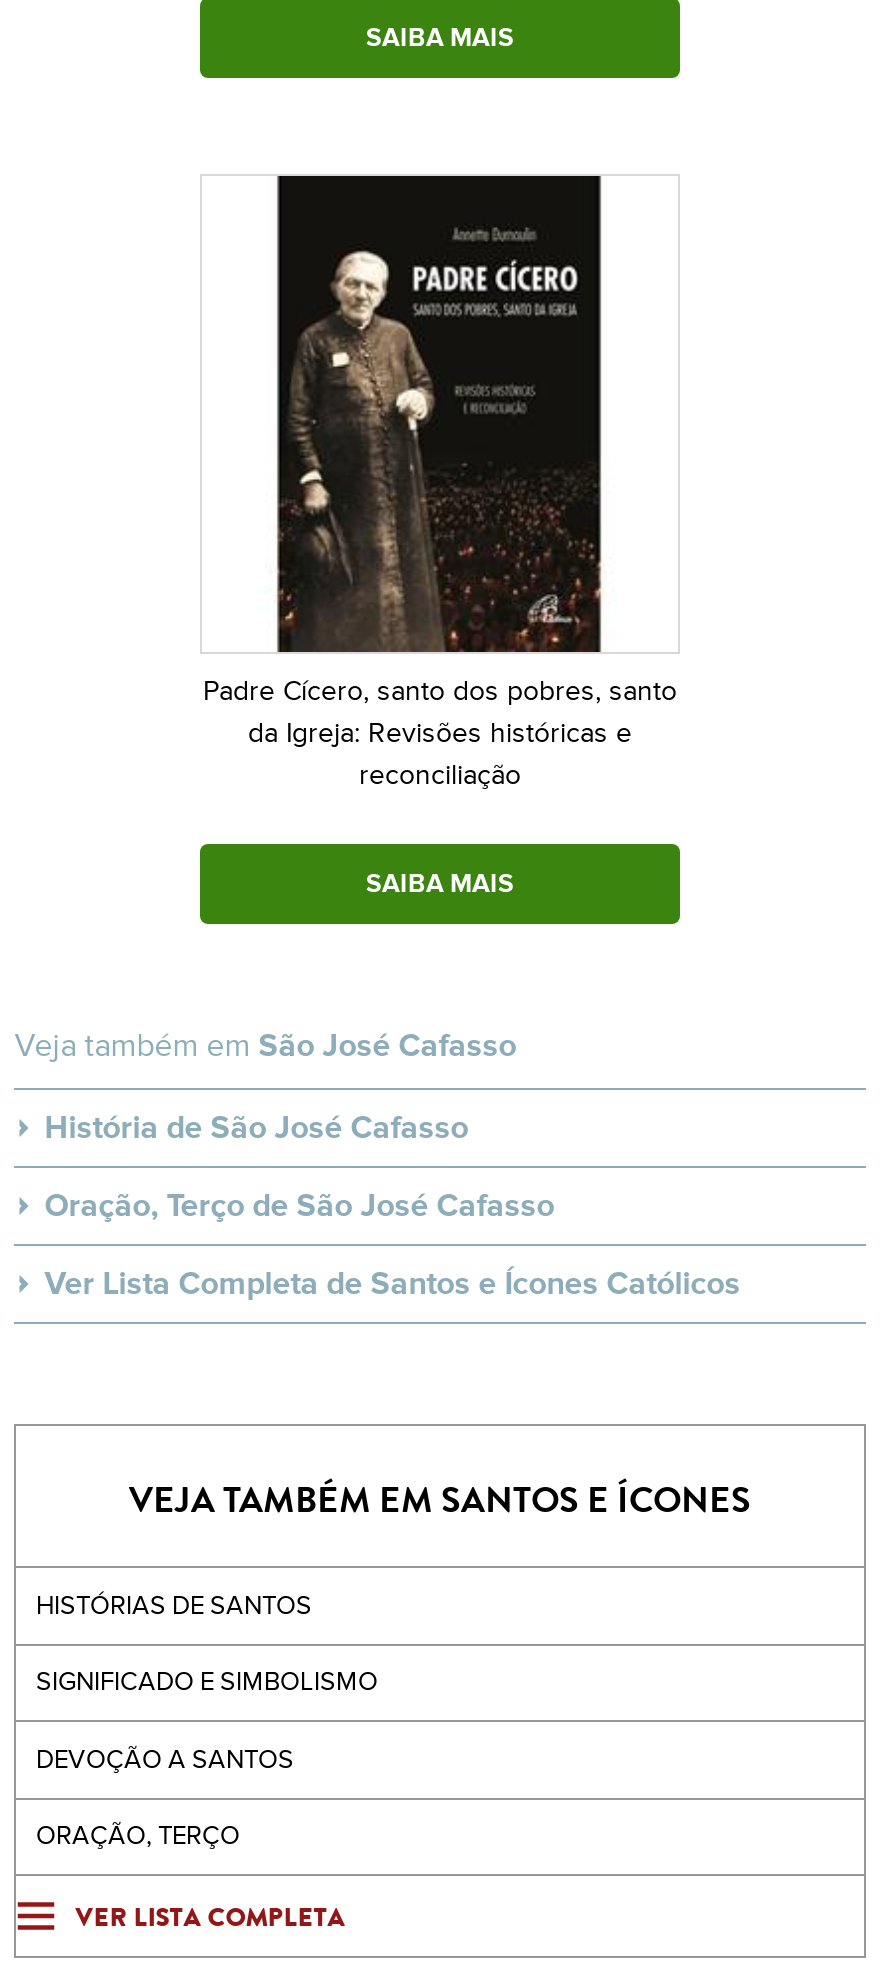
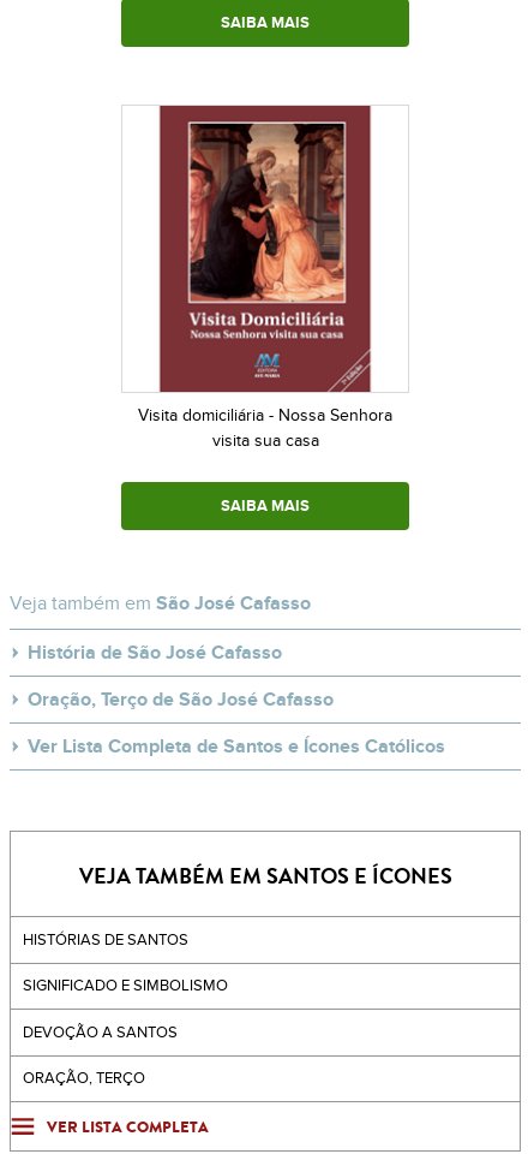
[203,174,677,792] [image] | Padre Cícero, santo dos pobres, santo | da Igreja: Revisões históricas e | reconciliação -> [138,105,392,451] [image] | Visita domiciliária - Nossa Senhora | visita sua casa

